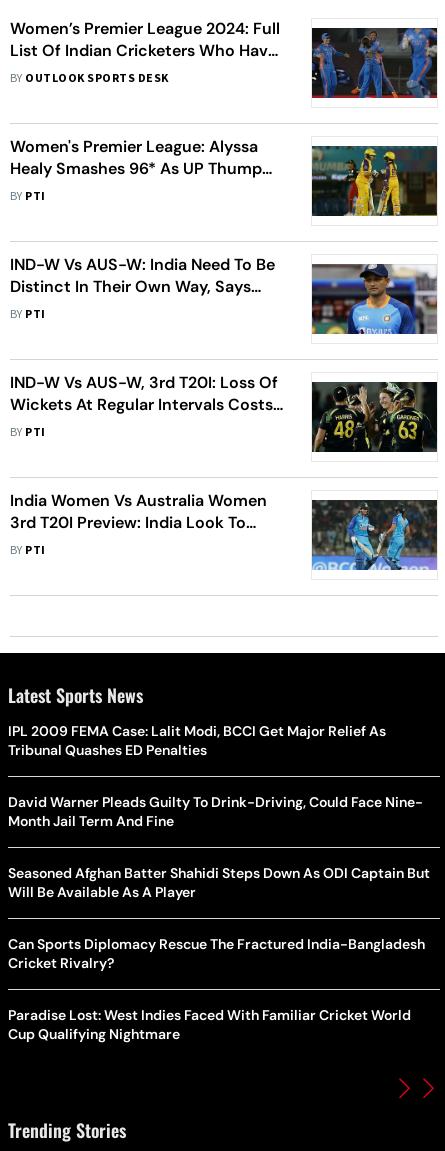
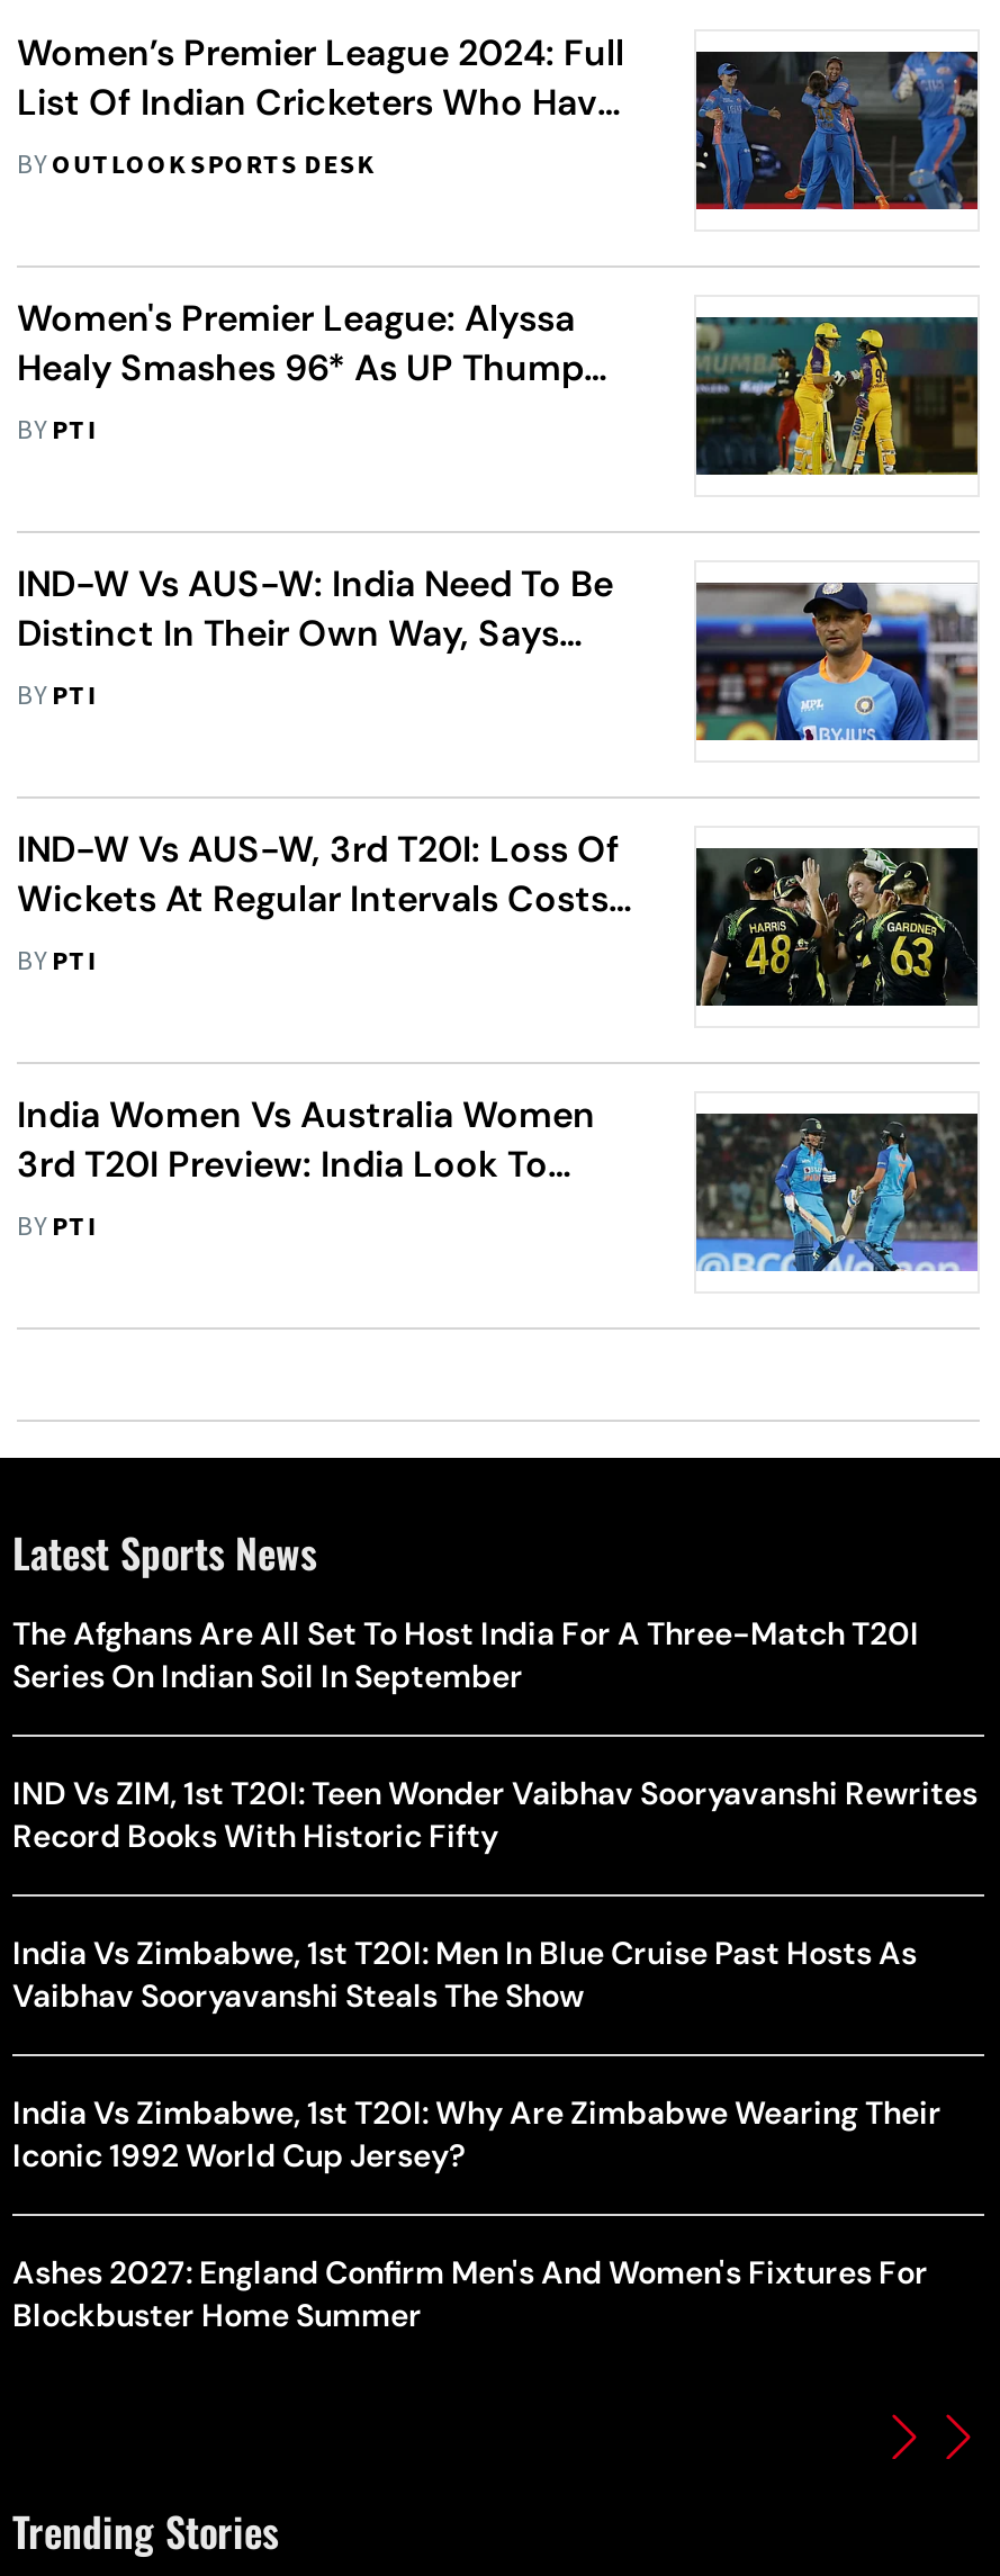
[8,722,386,759] IPL 2009 FEMA Case: Lalit Modi, BCCI Get Major Relief As | Tribunal Quashes ED Penalties -> [12,1613,919,1696] The Afghans Are All Set To Host India For A Three-Match T20I | Series On Indian Soil In September
[8,793,423,830] David Warner Pleads Guilty To Drink-Driving, Could Face Nine- | Month Jail Term And Fine -> [12,1773,978,1856] IND Vs ZIM, 1st T20I: Teen Wonder Vaibhav Sooryavanshi Rewrites | Record Books With Historic Fifty
[8,864,430,901] Seasoned Afghan Batter Shahidi Steps Down As ODI Captain But | Will Be Available As A Player -> [12,1933,917,2016] India Vs Zimbabwe, 1st T20I: Men In Blue Cruise Past Hosts As | Vaibhav Sooryavanshi Steals The Show
[8,935,425,972] Can Sports Diplomacy Rescue The Fractured India-Bangladesh | Cricket Rivalry? -> [12,2092,942,2176] India Vs Zimbabwe, 1st T20I: Why Are Zimbabwe Wearing Their | Iconic 1992 World Cup Jersey?
[8,1006,411,1043] Paradise Lost: West Indies Faced With Familiar Cricket World | Cup Qualifying Nightmare -> [12,2252,928,2335] Ashes 2027: England Confirm Men's And Women's Fixtures For | Blockbuster Home Summer

